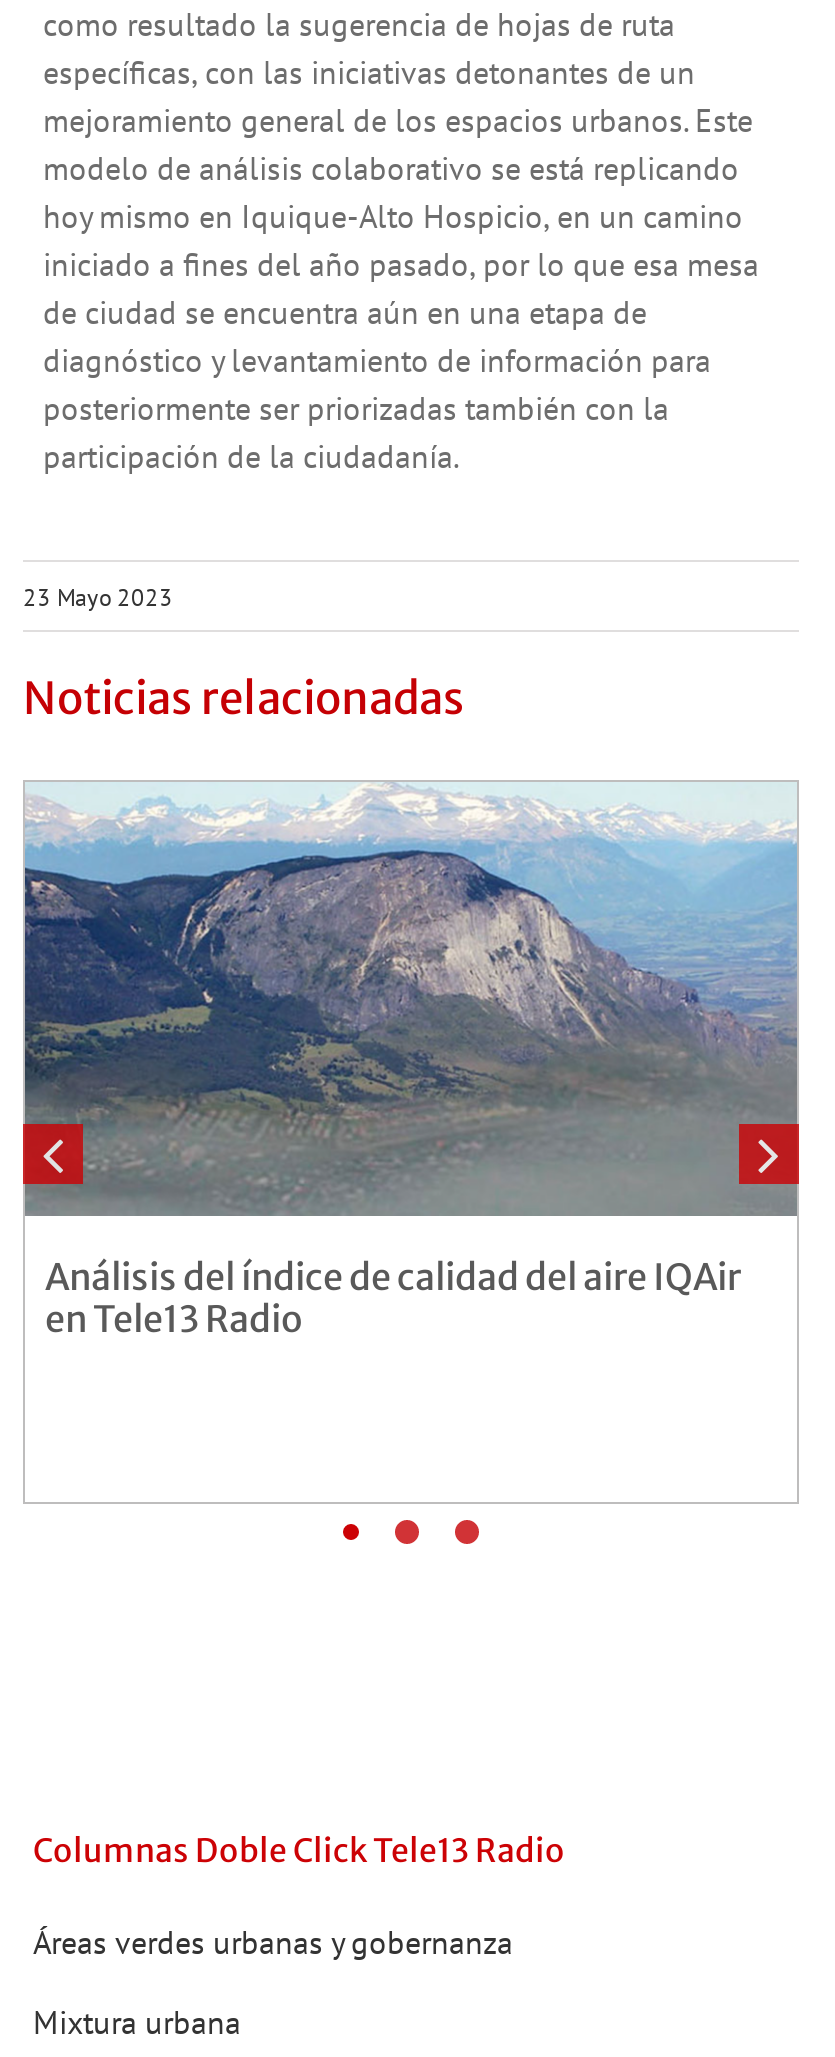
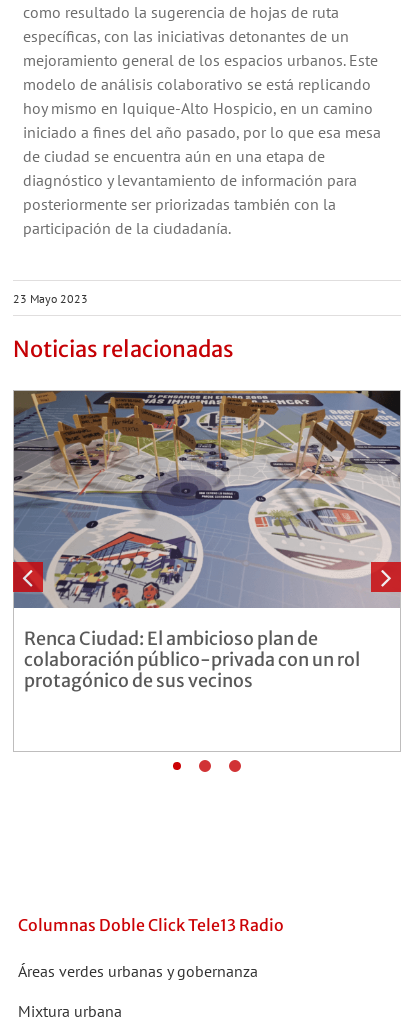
[23,782,799,1342] [image] | Análisis del índice de calidad del aire IQAir | en Tele13 Radio -> [13,390,401,692] [image] | Renca Ciudad: El ambicioso plan de | colaboración público-privada con un rol | protagónico de sus vecinos

